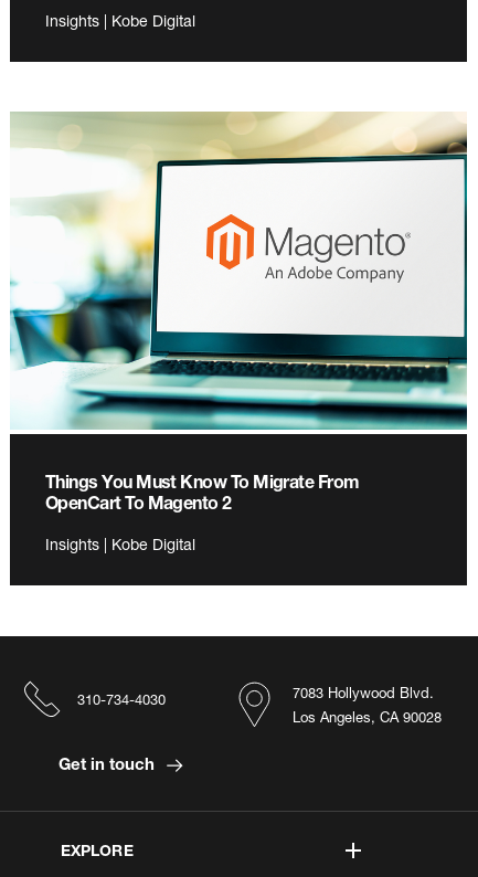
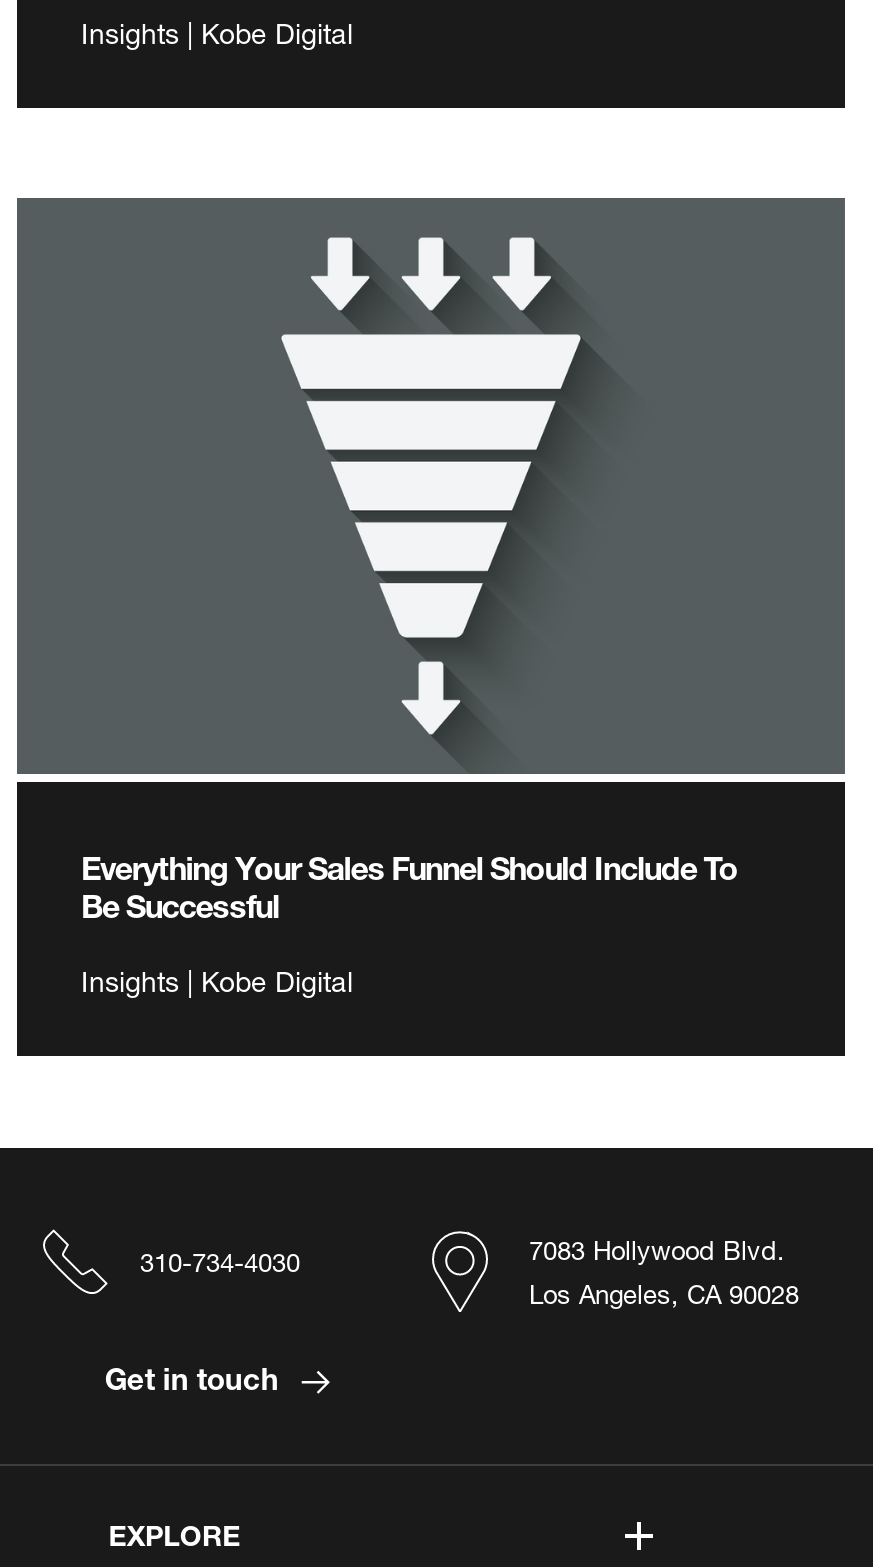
[10,112,467,512] [image] | Things You Must Know To Migrate From | OpenCart To Magento 2 -> [15,196,847,923] [image] | Everything Your Sales Funnel Should Include To | Be Successful

